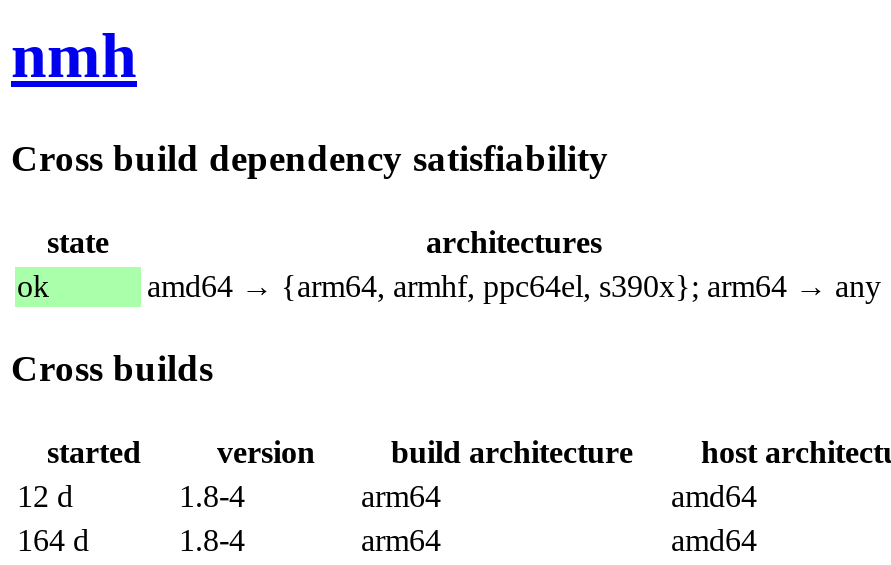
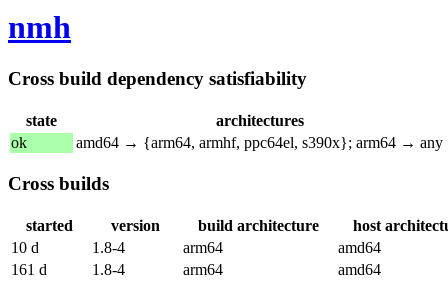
[17,479,73,513] 12 d -> [11,239,39,256] 10 d
[17,523,89,557] 164 d -> [11,261,47,278] 161 d

